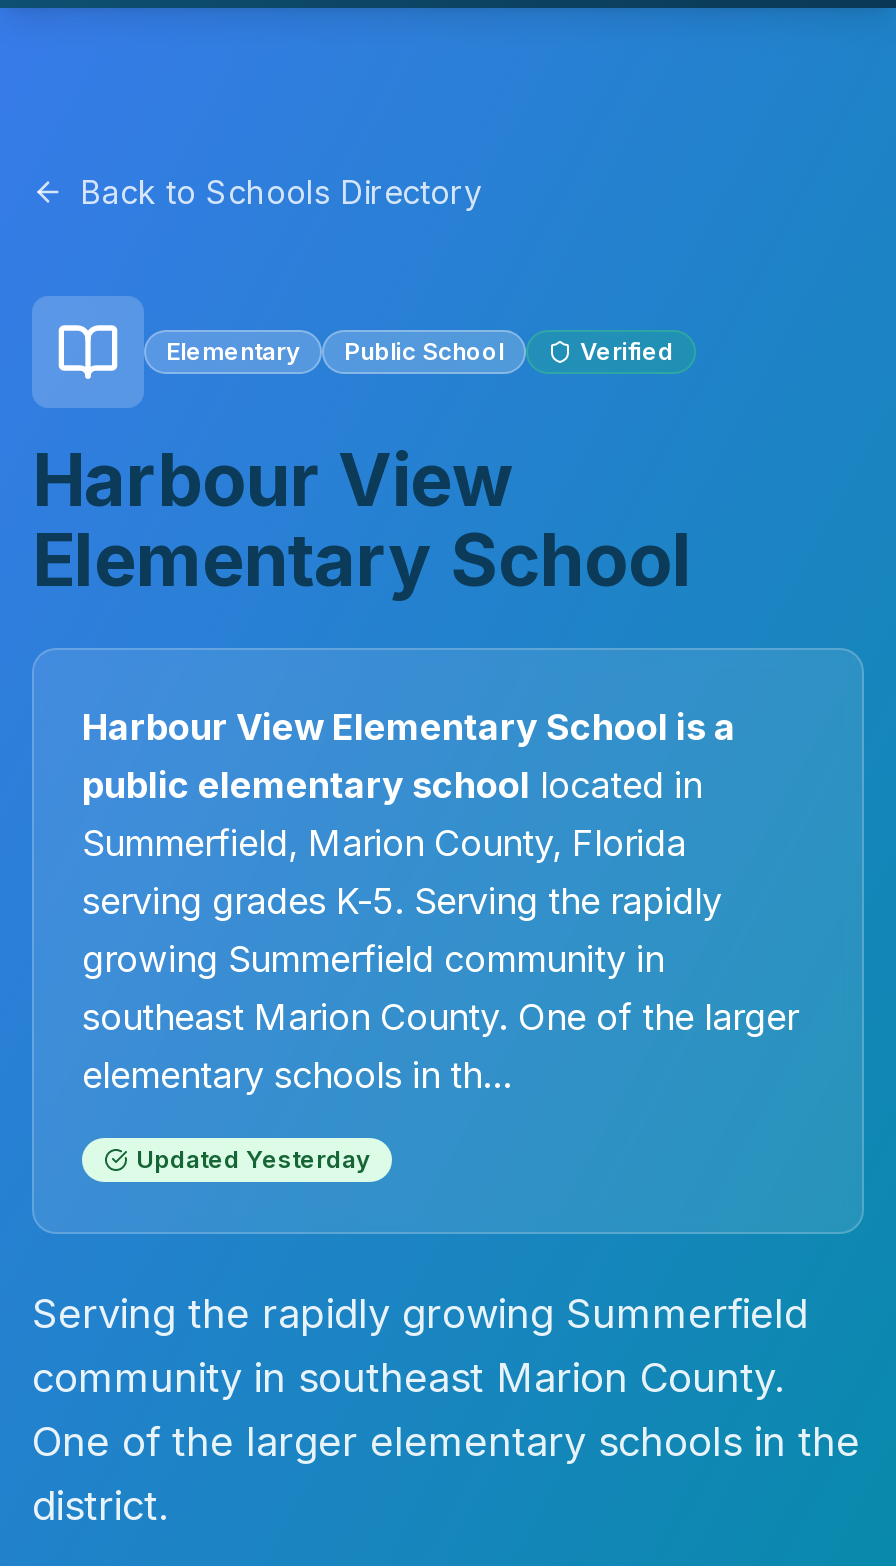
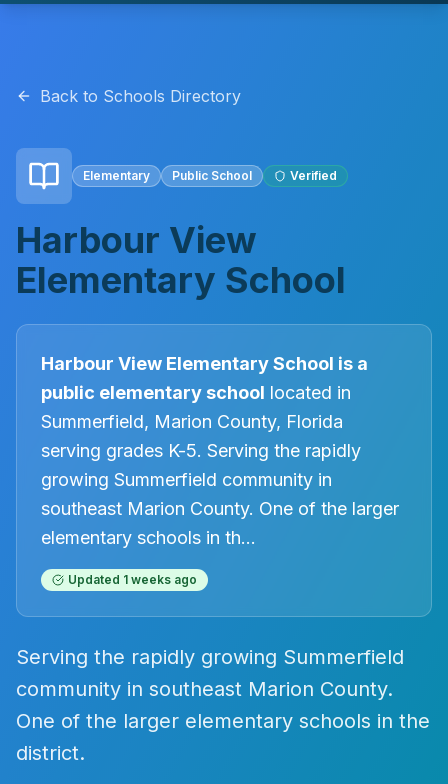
[136,1144,370,1174] Updated Yesterday -> [68,572,197,587] Updated 1 weeks ago

